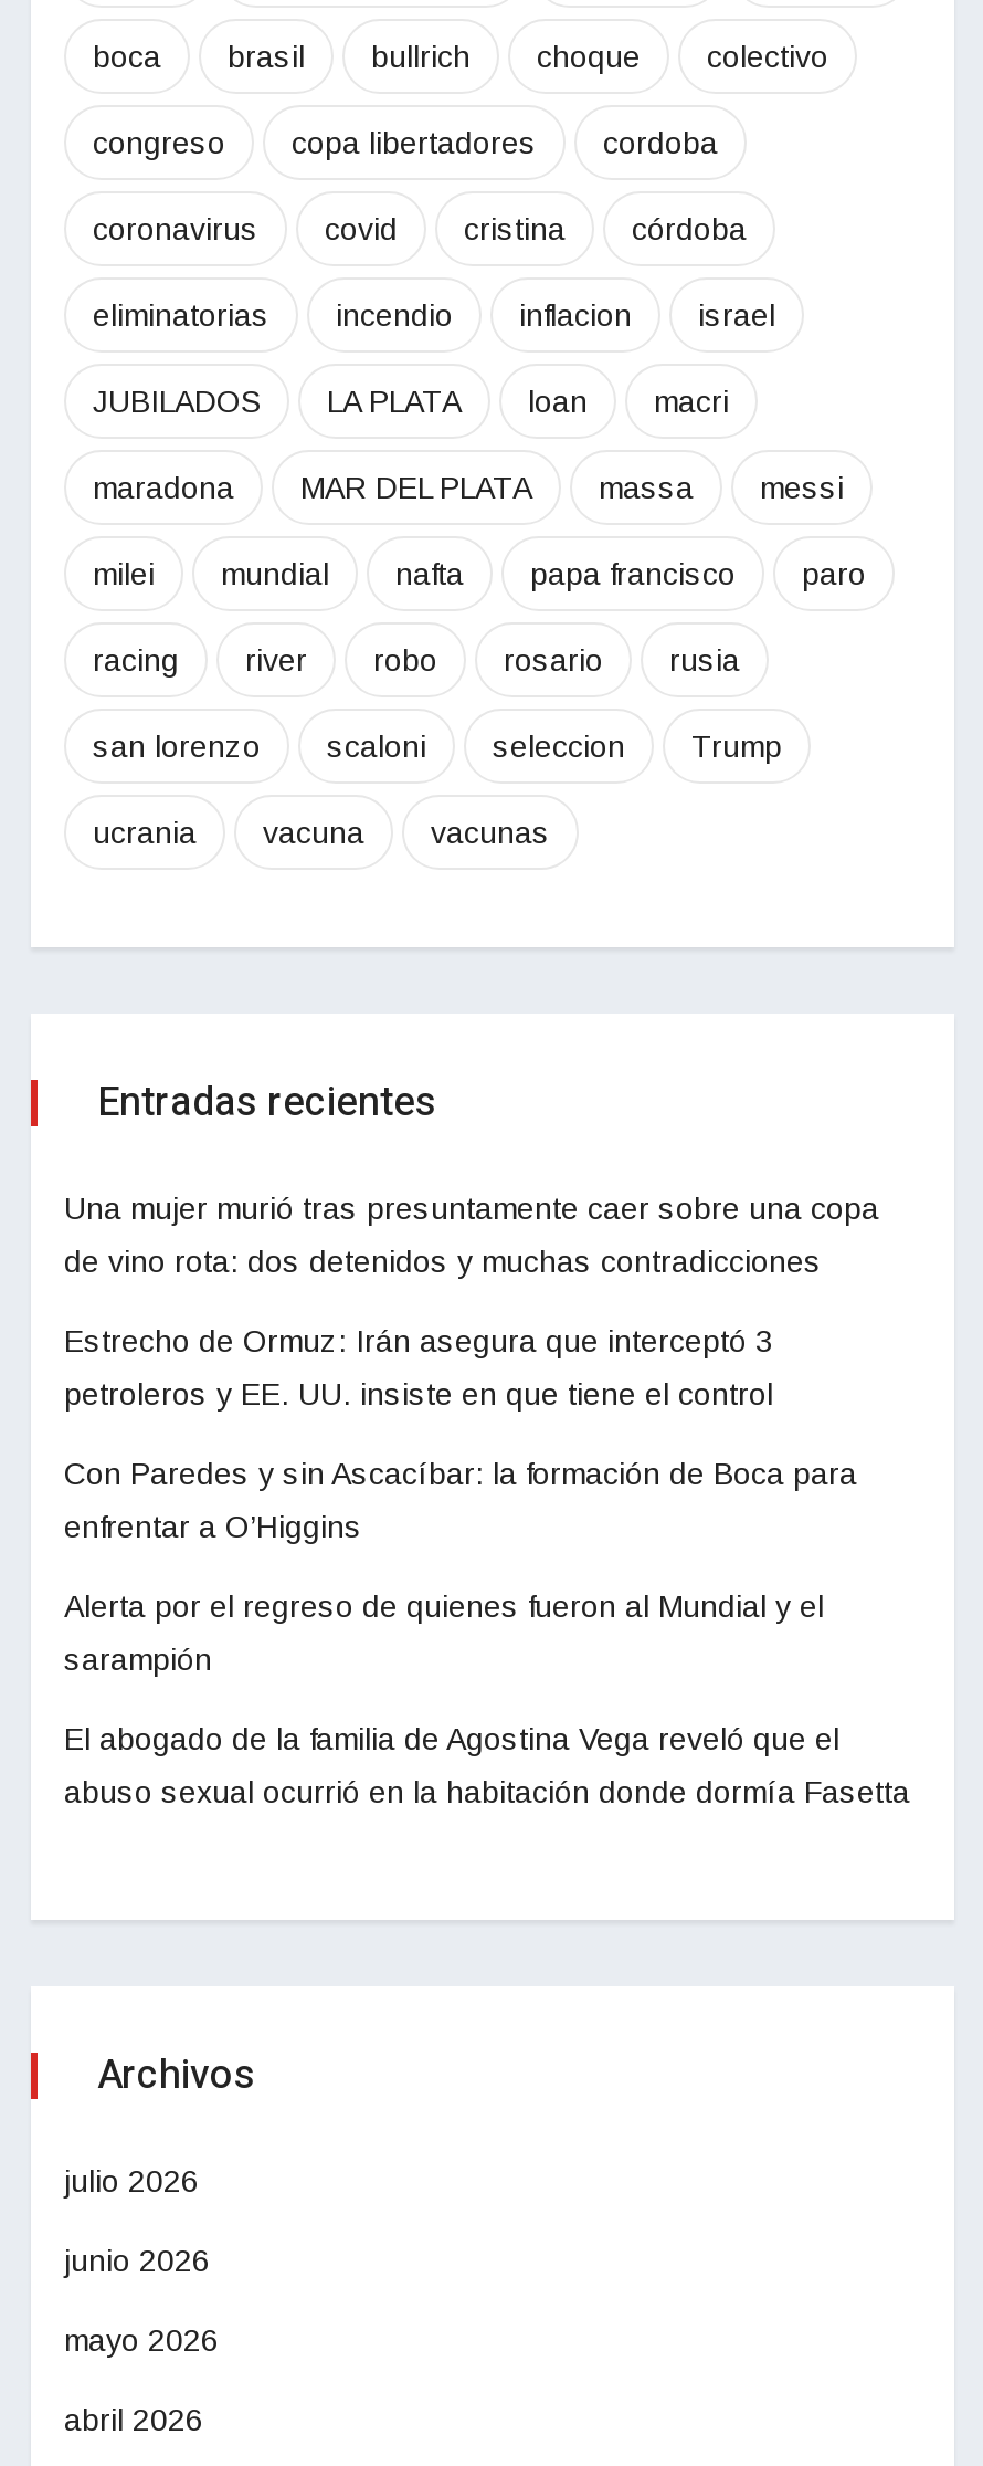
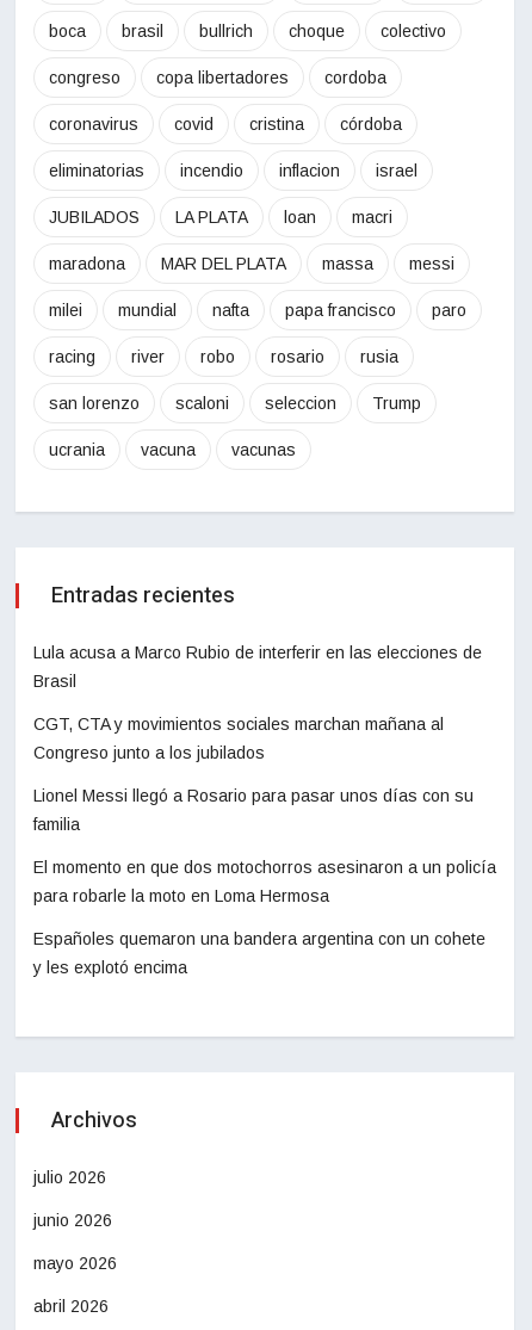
[64,1192,879,1227] Una mujer murió tras presuntamente caer sobre una copa -> [33,643,482,662] Lula acusa a Marco Rubio de interferir en las elecciones de
[64,1245,822,1280] de vino rota: dos detenidos y muchas contradicciones -> [33,672,76,691] Brasil
[64,1324,773,1360] Estrecho de Ormuz: Irán asegura que interceptó 3 -> [33,715,444,734] CGT, CTA y movimientos sociales marchan mañana al
[64,1377,773,1413] petroleros y EE. UU. insiste en que tiene el control -> [33,743,265,762] Congreso junto a los jubilados
[64,1457,857,1492] Con Paredes y sin Ascacíbar: la formación de Boca para -> [33,786,474,805] Lionel Messi llegó a Rosario para pasar unos días con su
[64,1510,362,1545] enfrentar a O’Higgins -> [33,815,80,834] familia
[64,1590,824,1625] Alerta por el regreso de quienes fueron al Mundial y el -> [33,858,496,877] El momento en que dos motochorros asesinaron a un policía
[64,1643,212,1678] sarampión -> [33,886,329,905] para robarle la moto en Loma Hermosa
[64,1722,839,1758] El abogado de la familia de Agostina Vega reveló que el -> [33,929,485,948] Españoles quemaron una bandera argentina con un cohete
[64,1775,910,1811] abuso sexual ocurrió en la habitación donde dormía Fasetta -> [33,958,187,977] y les explotó encima

